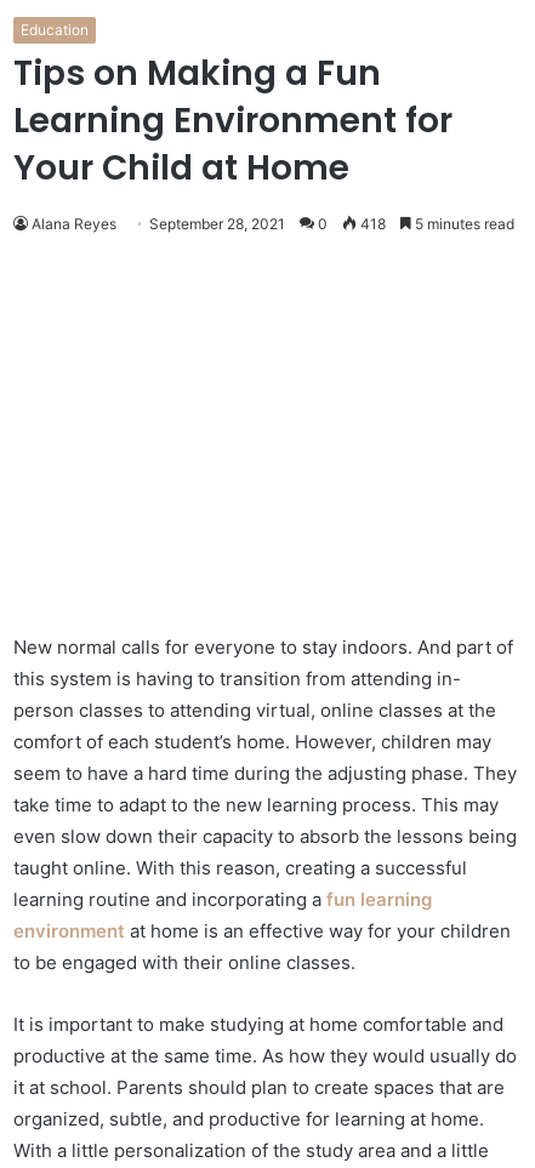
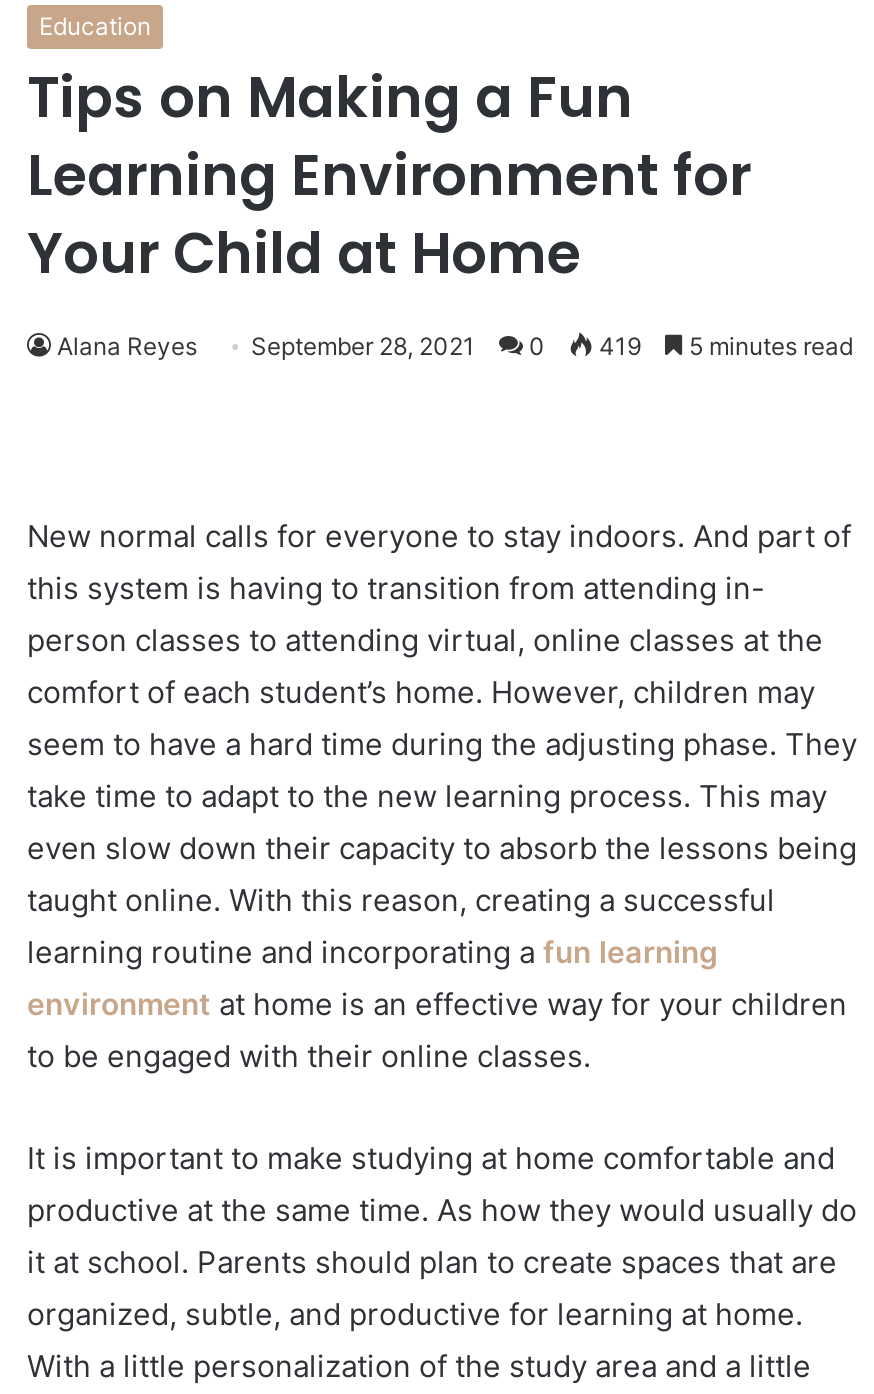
[32,215,514,233] Alana Reyes September 28, 2021 0 418 5 minutes read -> [57,331,853,361] Alana Reyes September 28, 2021 0 419 5 minutes read

